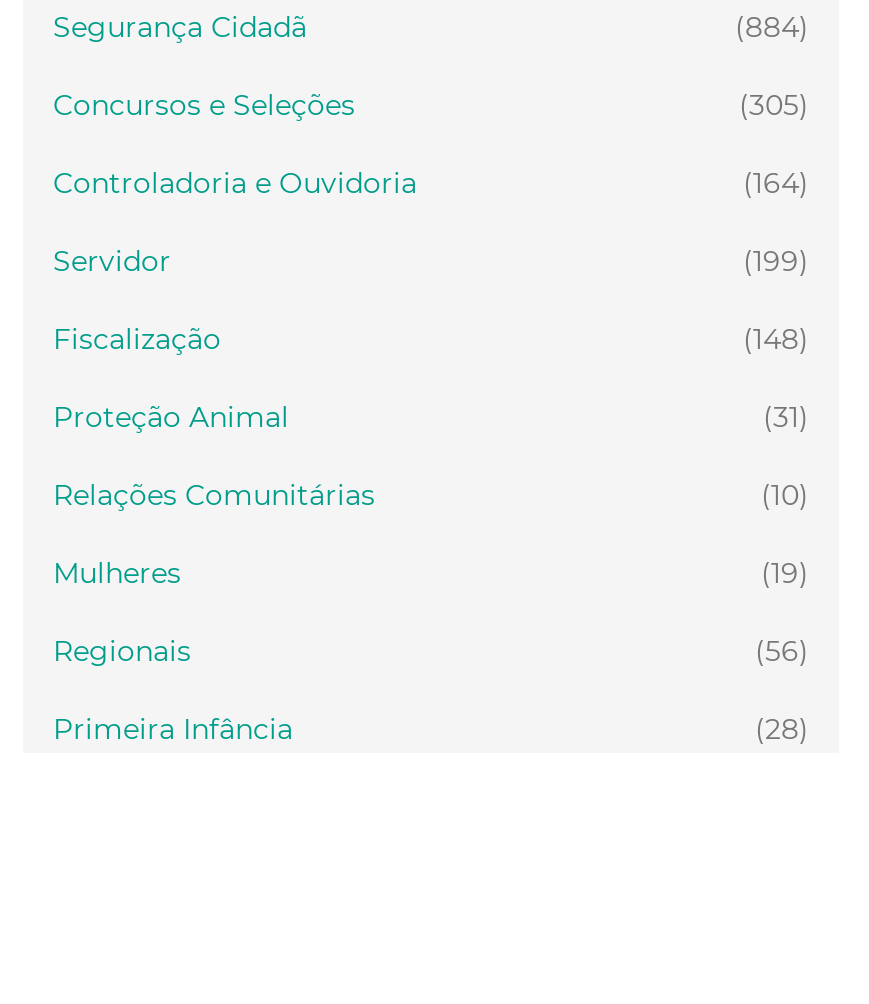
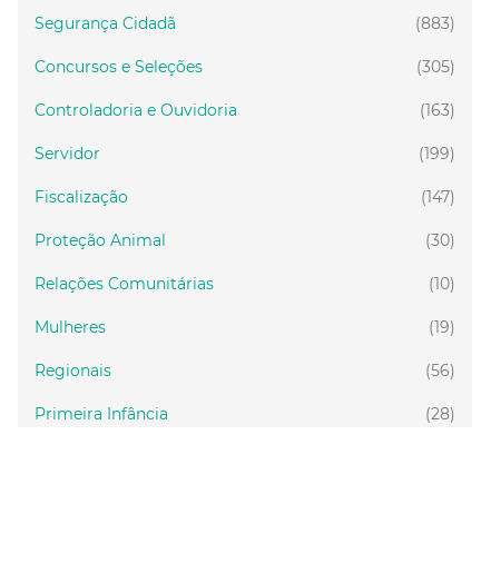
[735,10,809,46] (884) -> [415,14,455,34] (883)
[743,166,809,202] (164) -> [420,100,455,120] (163)
[743,322,809,358] (148) -> [421,187,455,207] (147)
[763,400,809,436] (31) -> [425,231,455,251] (30)

